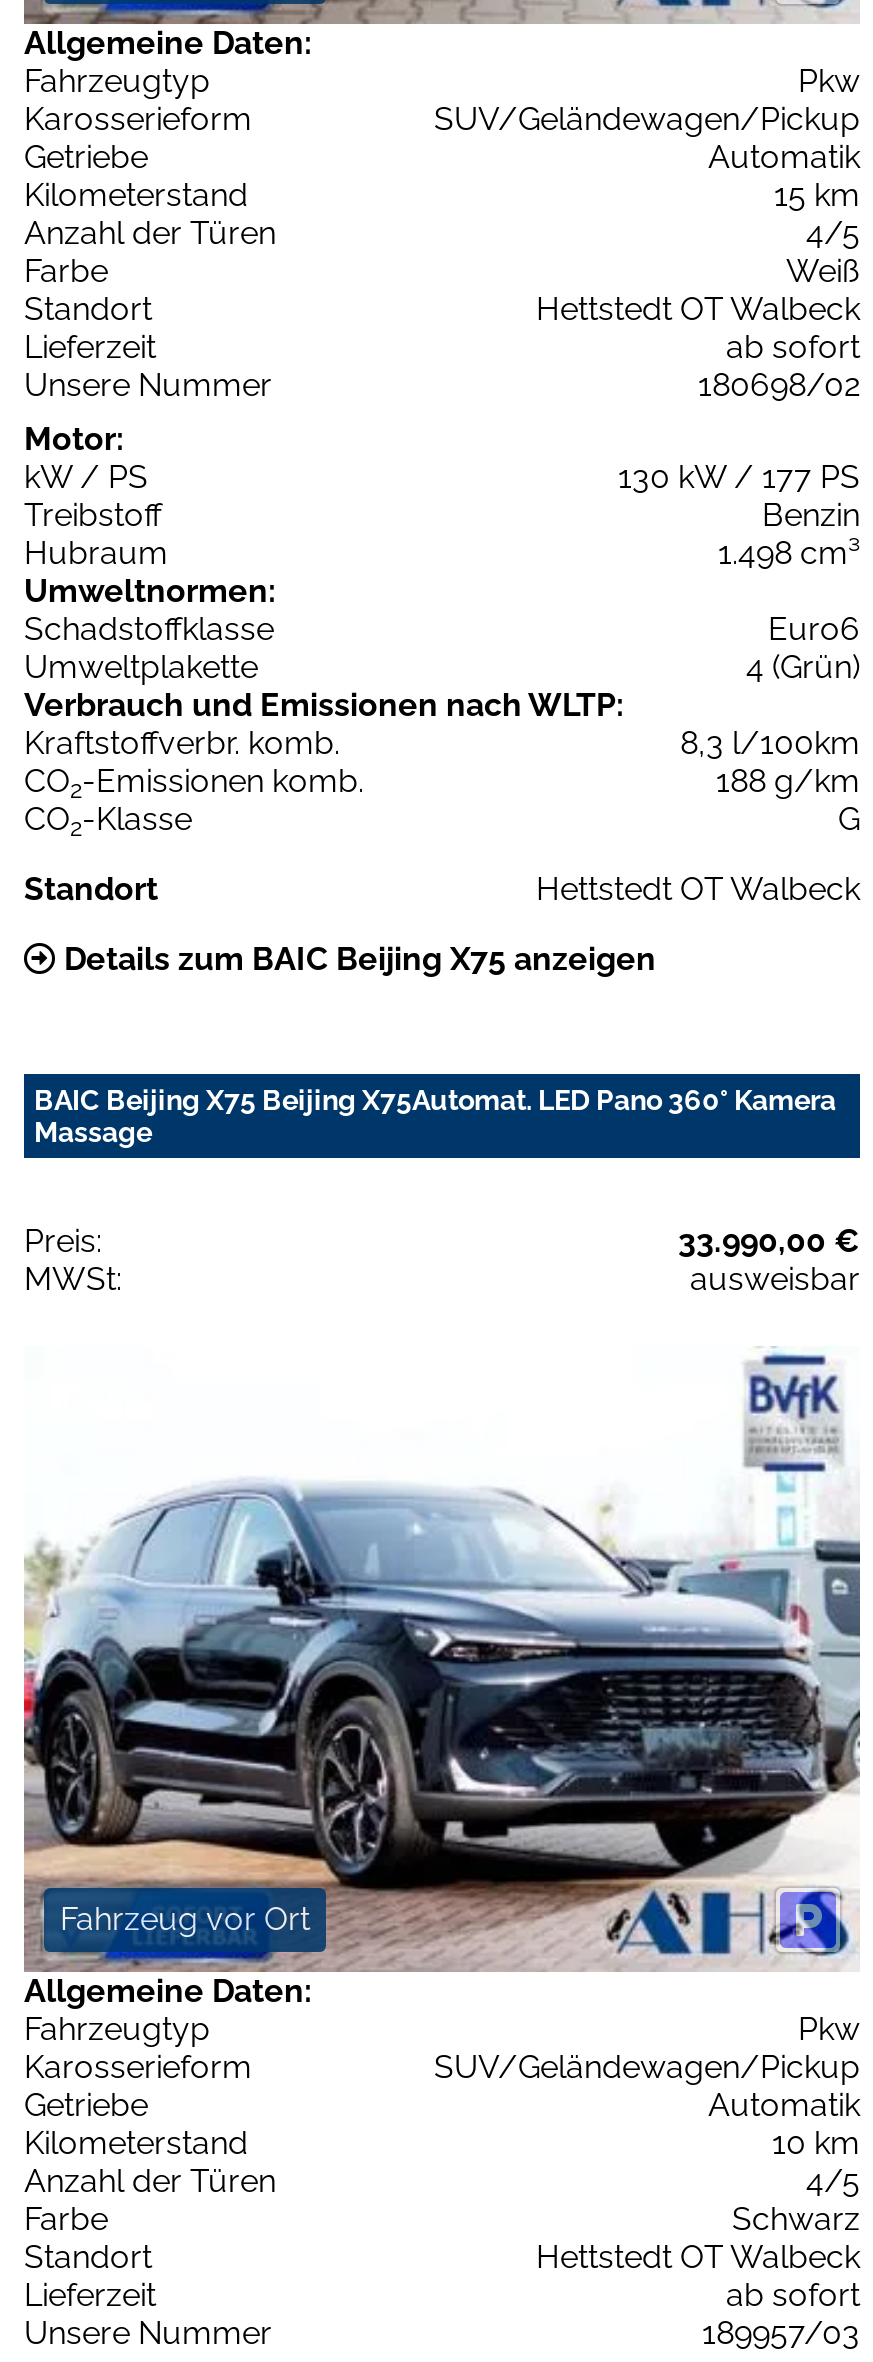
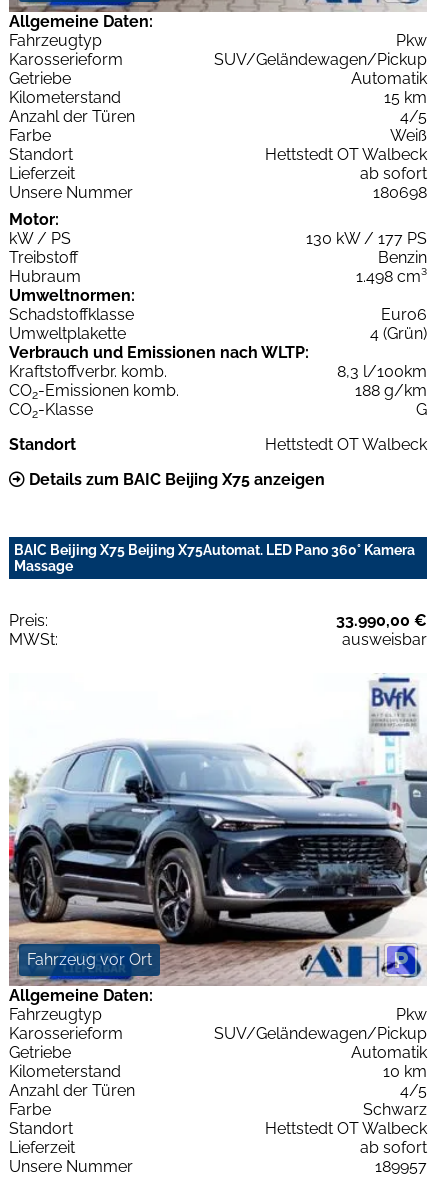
[698,365,860,403] 180698/02 -> [373,183,427,202] 180698
[702,2314,860,2352] 189957/03 -> [375,1157,427,1176] 189957

